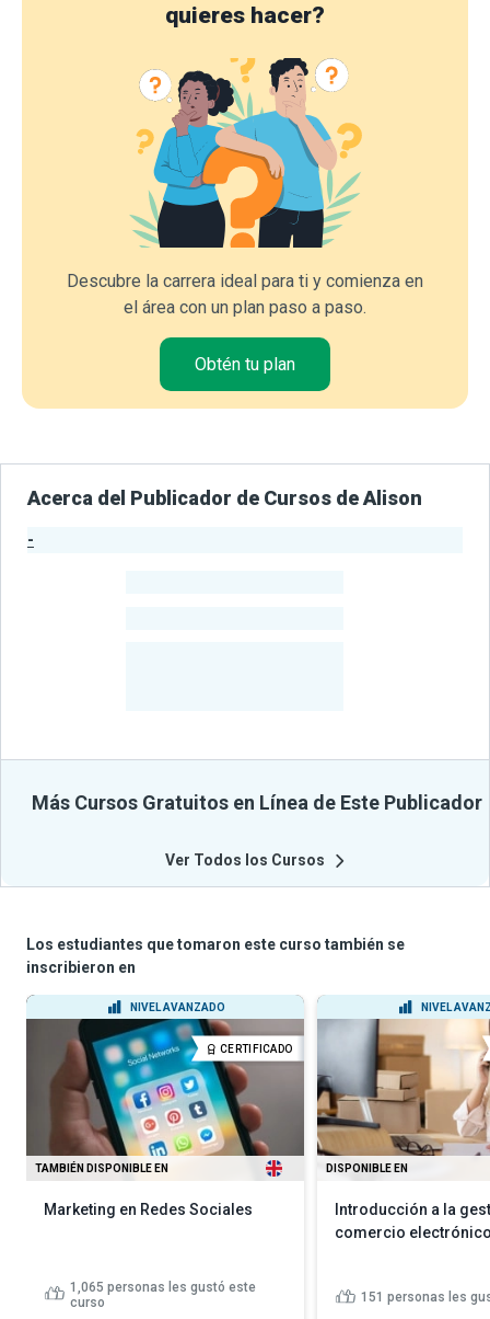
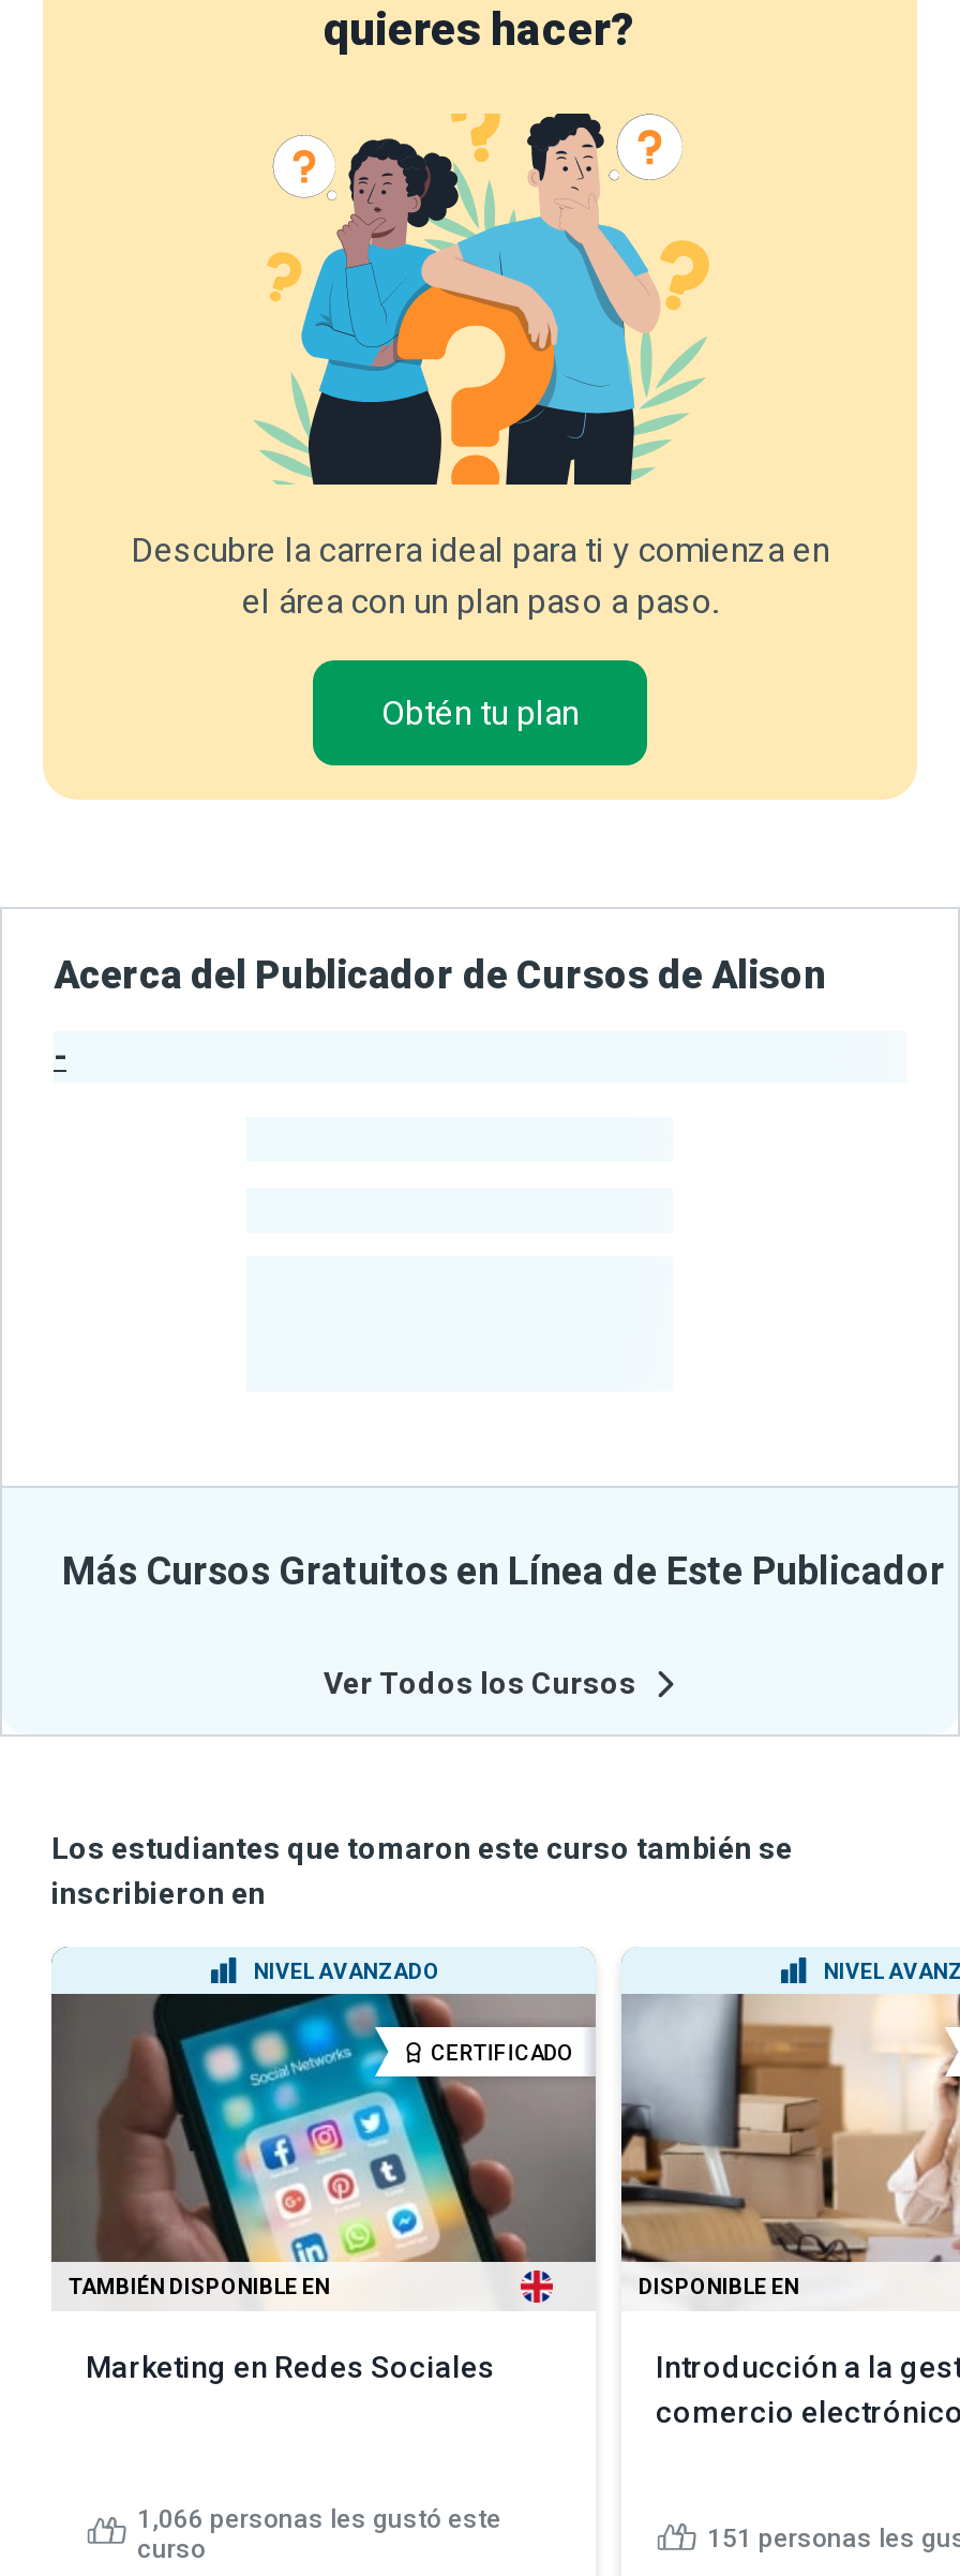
[70,1280,256,1295] 1,065 personas les gustó este -> [137,2505,501,2535] 1,066 personas les gustó este

